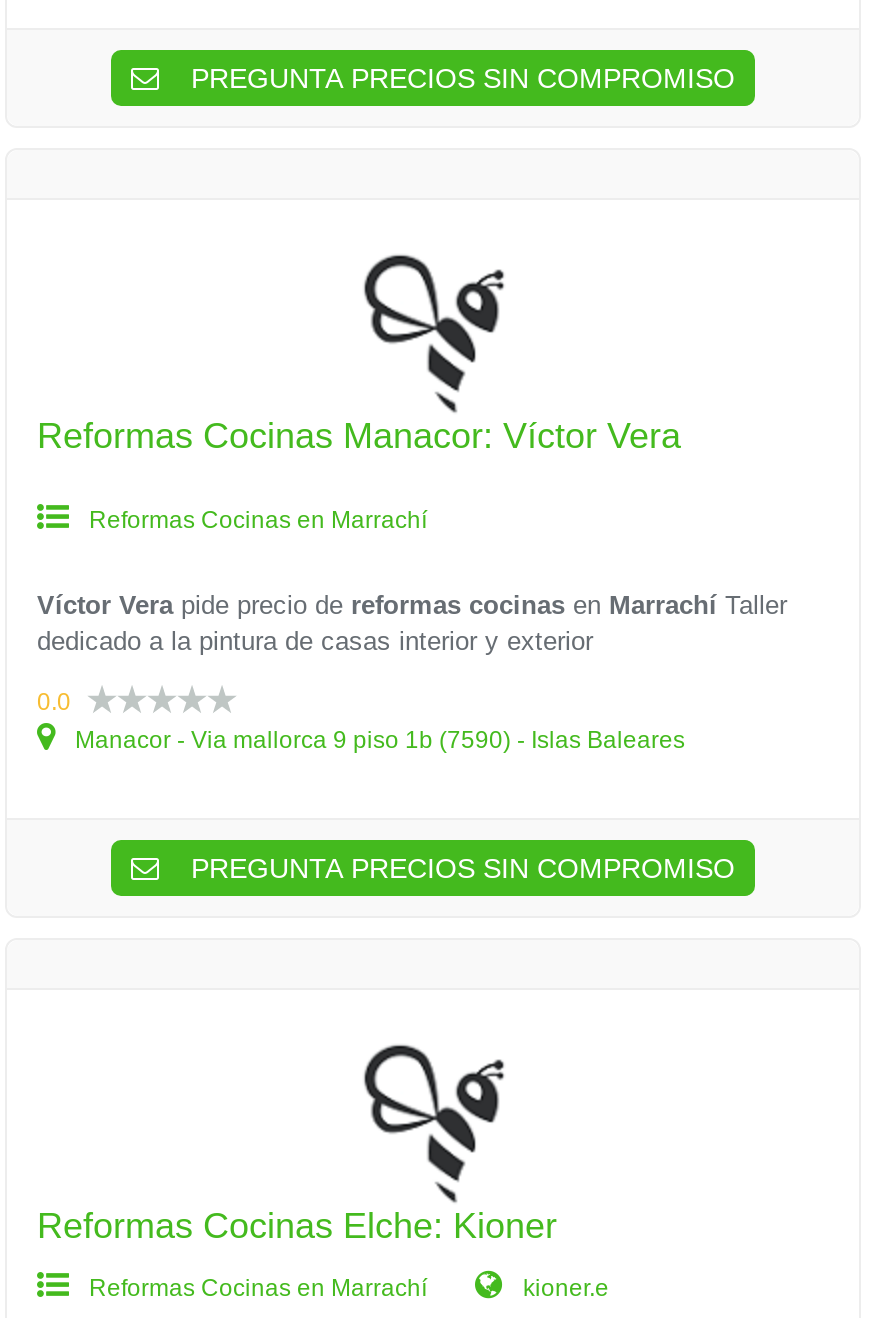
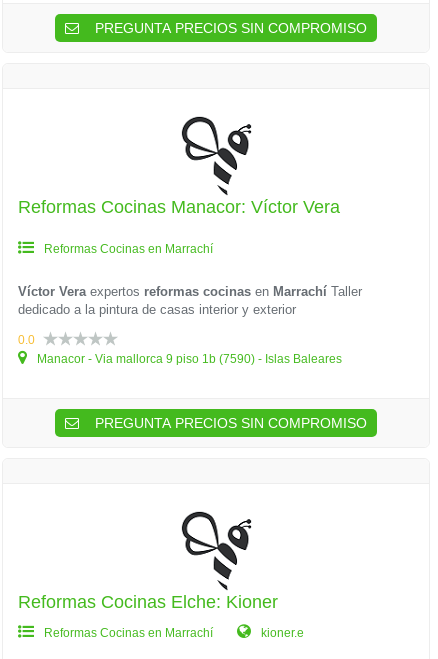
[37,590,787,620] Víctor Vera pide precio de reformas cocinas en Marrachí Taller -> [18,284,362,299] Víctor Vera expertos reformas cocinas en Marrachí Taller

